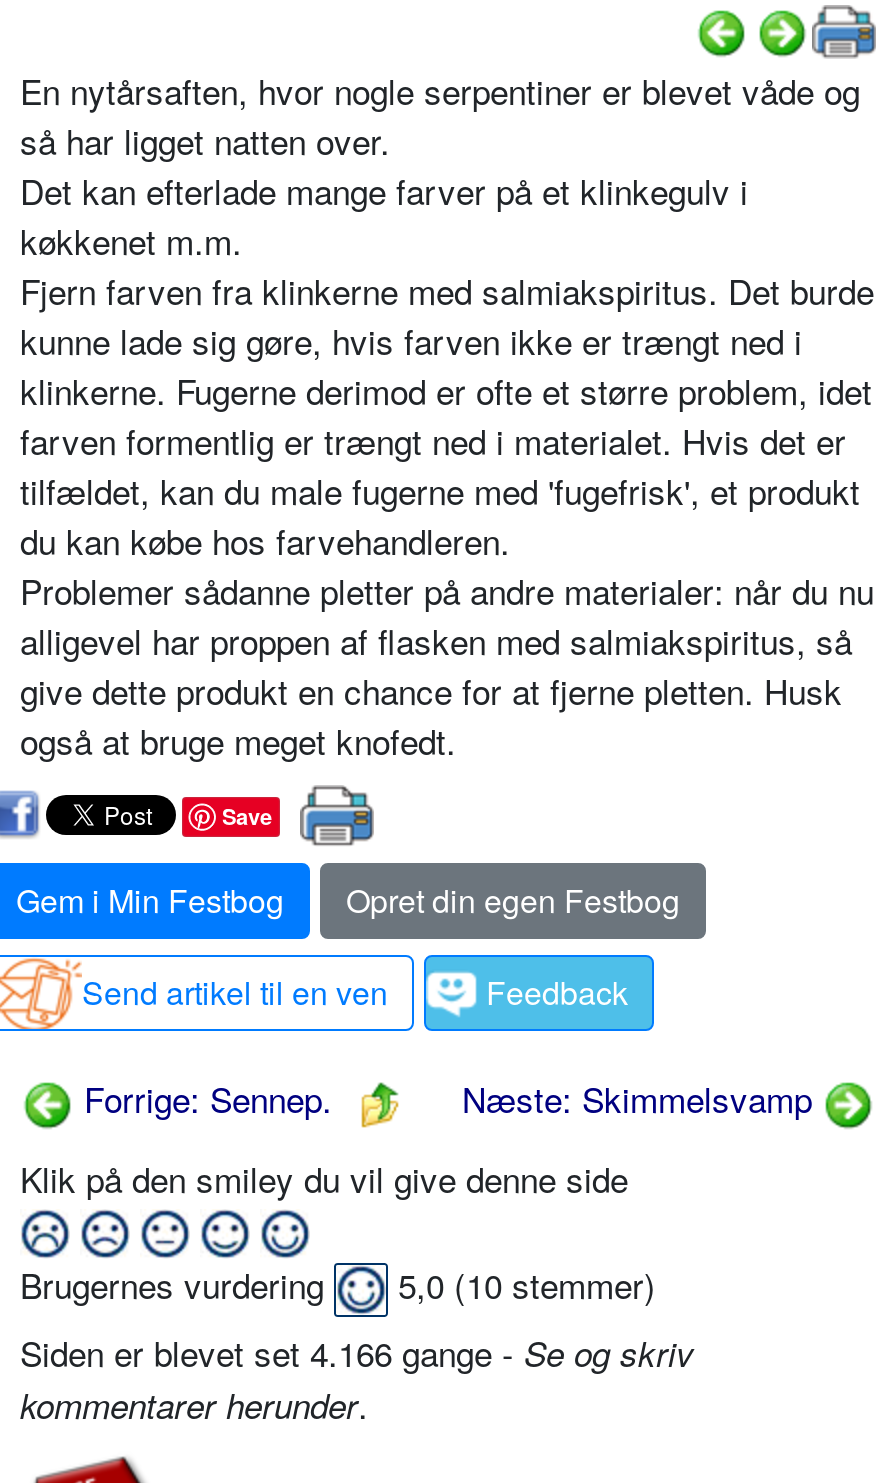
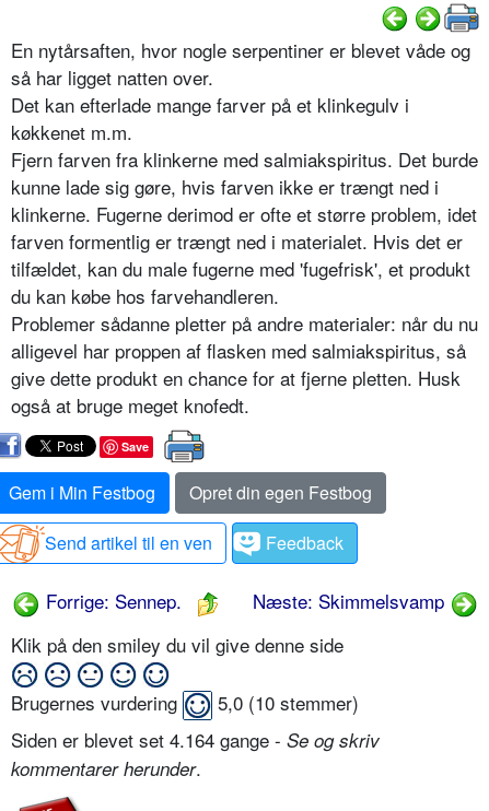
[20,1327,694,1377] Siden er blevet set 4.166 gange - Se og skriv -> [11,726,380,753] Siden er blevet set 4.164 gange - Se og skriv

